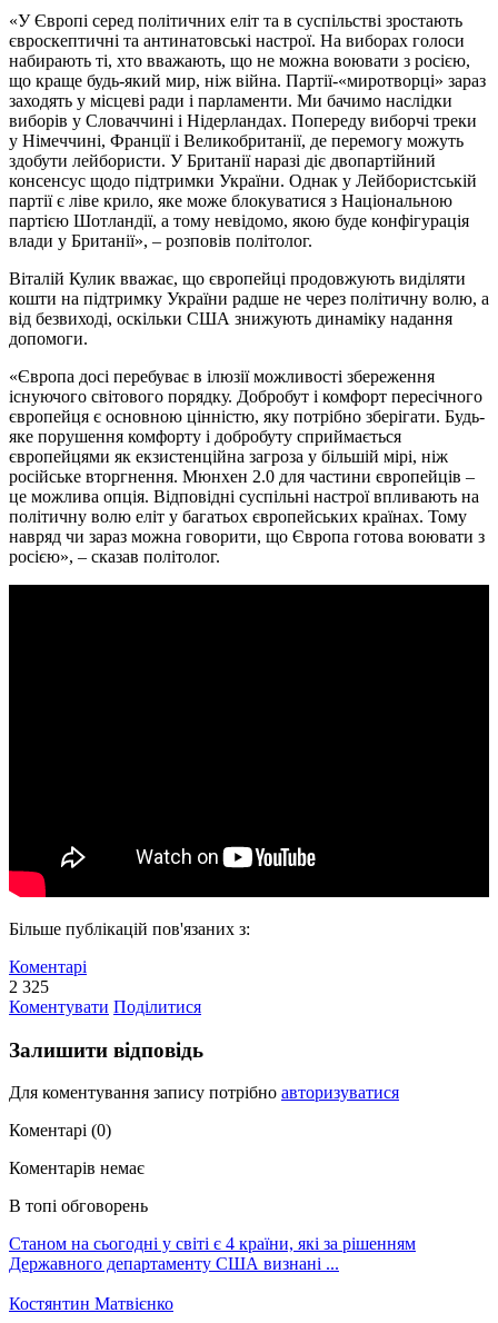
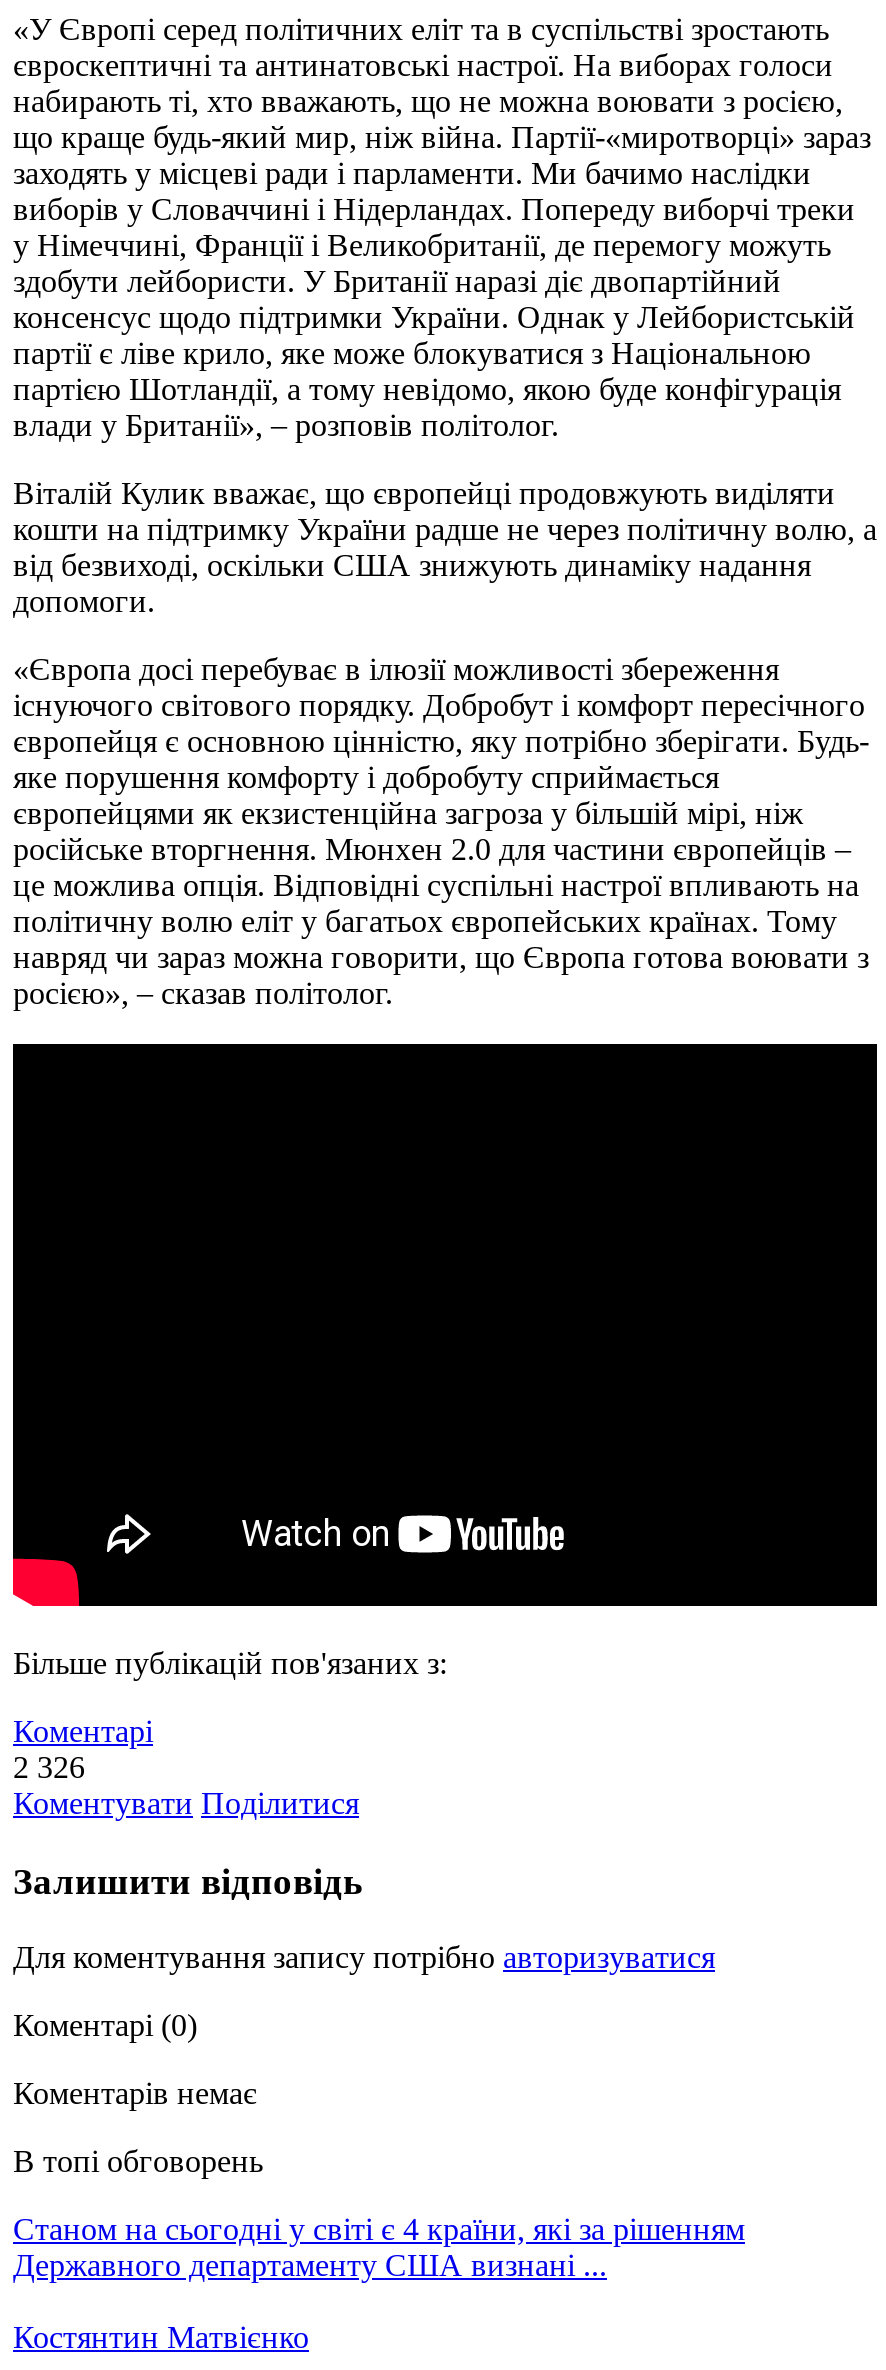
[9,977,49,996] 2 325 -> [13,1750,85,1784] 2 326

